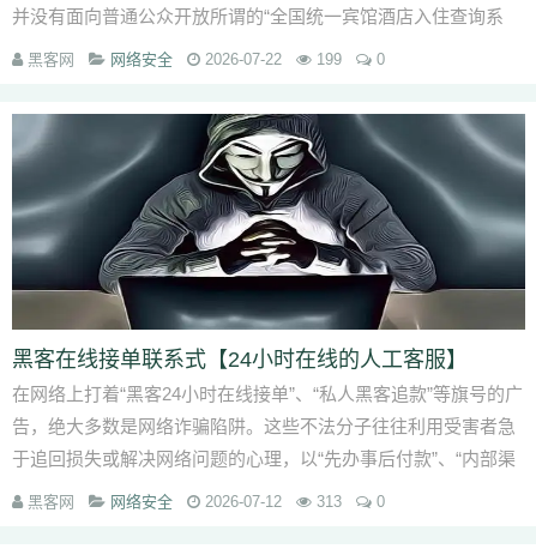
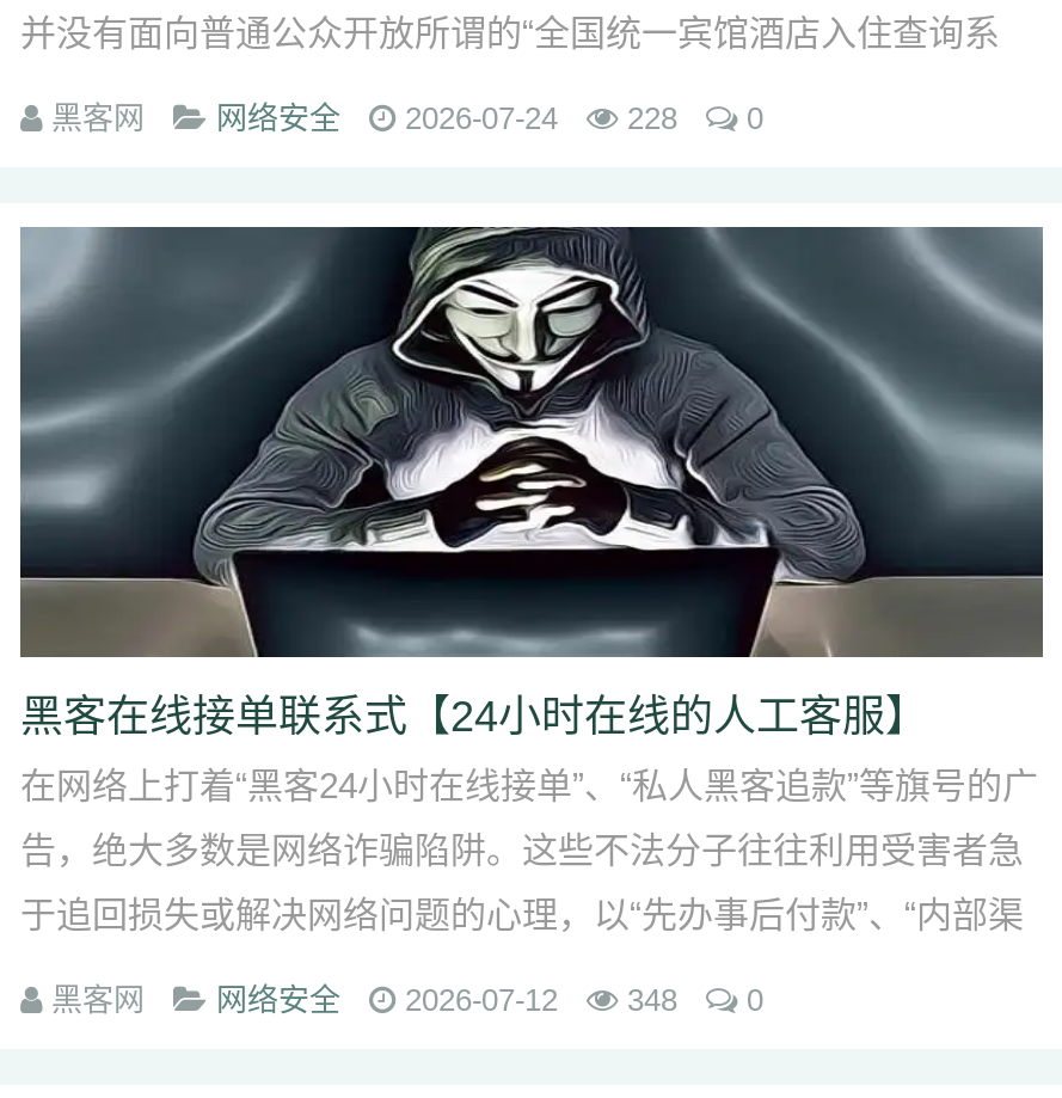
[205,50,282,68] 2026-07-22 -> [405,101,558,136] 2026-07-24
[317,50,342,68] 199 -> [627,101,677,136] 228
[317,493,342,511] 313 -> [627,982,677,1018] 348

